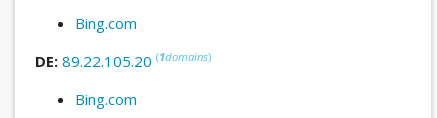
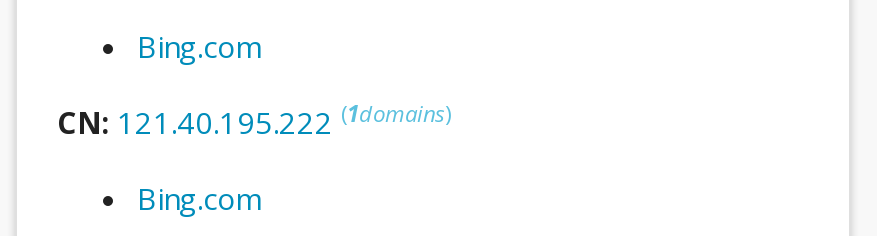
[35,49,211,71] DE: 89.22.105.20 (1domains) -> [57,98,451,142] CN: 121.40.195.222 (1domains)

